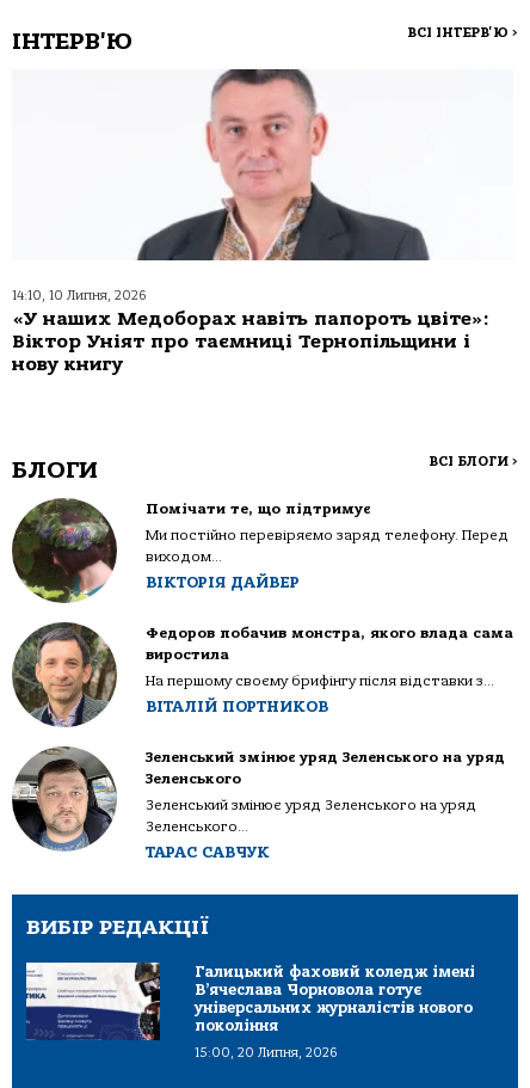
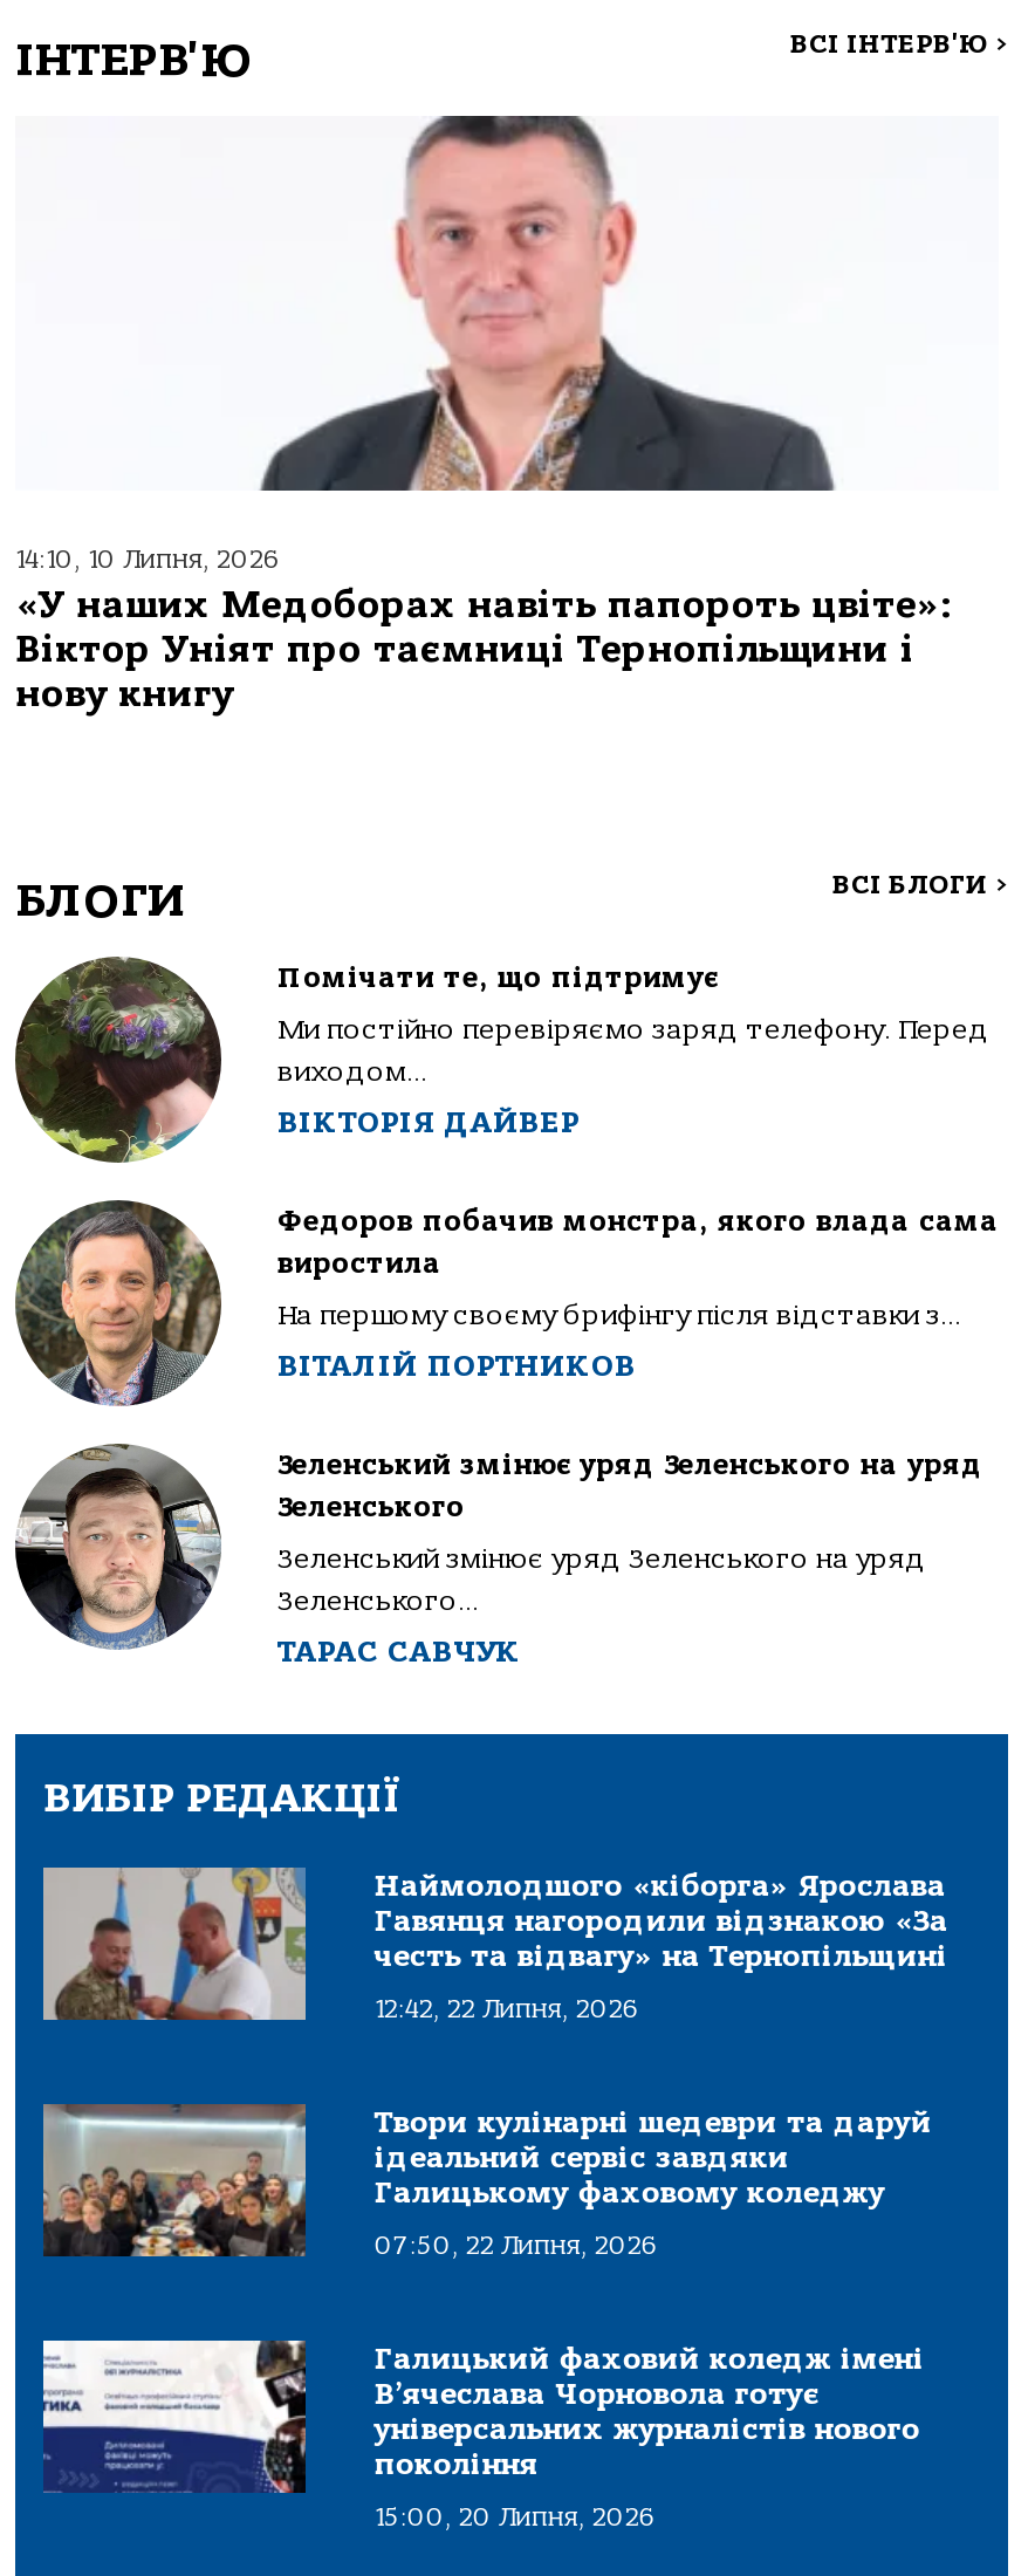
none -> [41,1865,948,2261] [image] | Наймолодшого «кіборга» Ярослава | Гавянця нагородили відзнакою «За | честь та відвагу» на Тернопільщині | 12:42, 22 Липня, 2026 | Твори кулінарні шедеври та даруй | ідеальний сервіс завдяки | Галицькому фаховому коледжу | 07:50, 22 Липня, 2026
none -> [41,2102,308,2259] [image]

